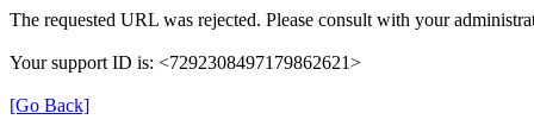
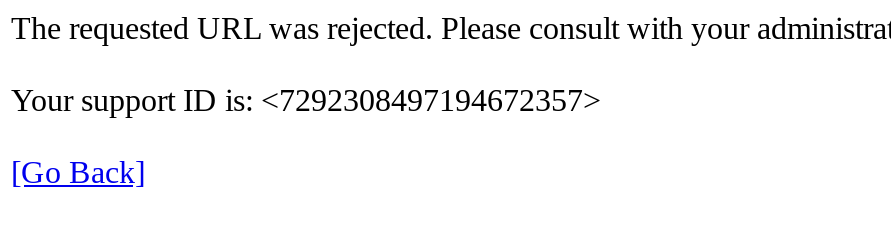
[10,52,361,73] Your support ID is: <7292308497179862621> -> [11,83,601,117] Your support ID is: <7292308497194672357>

